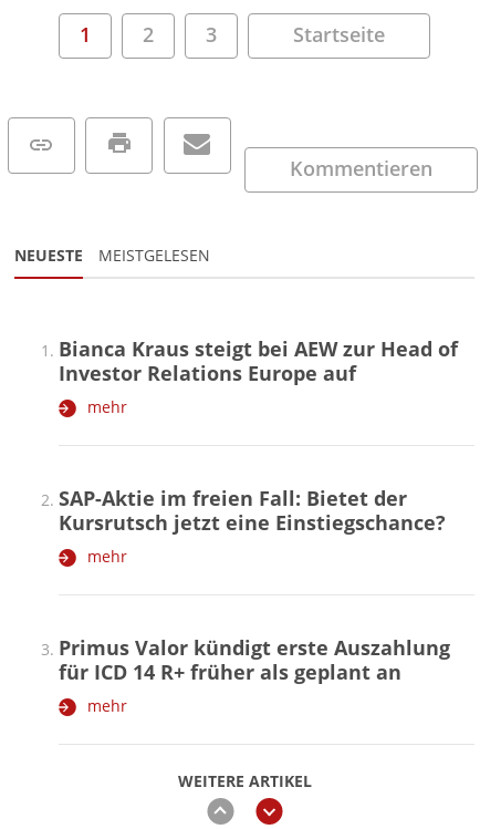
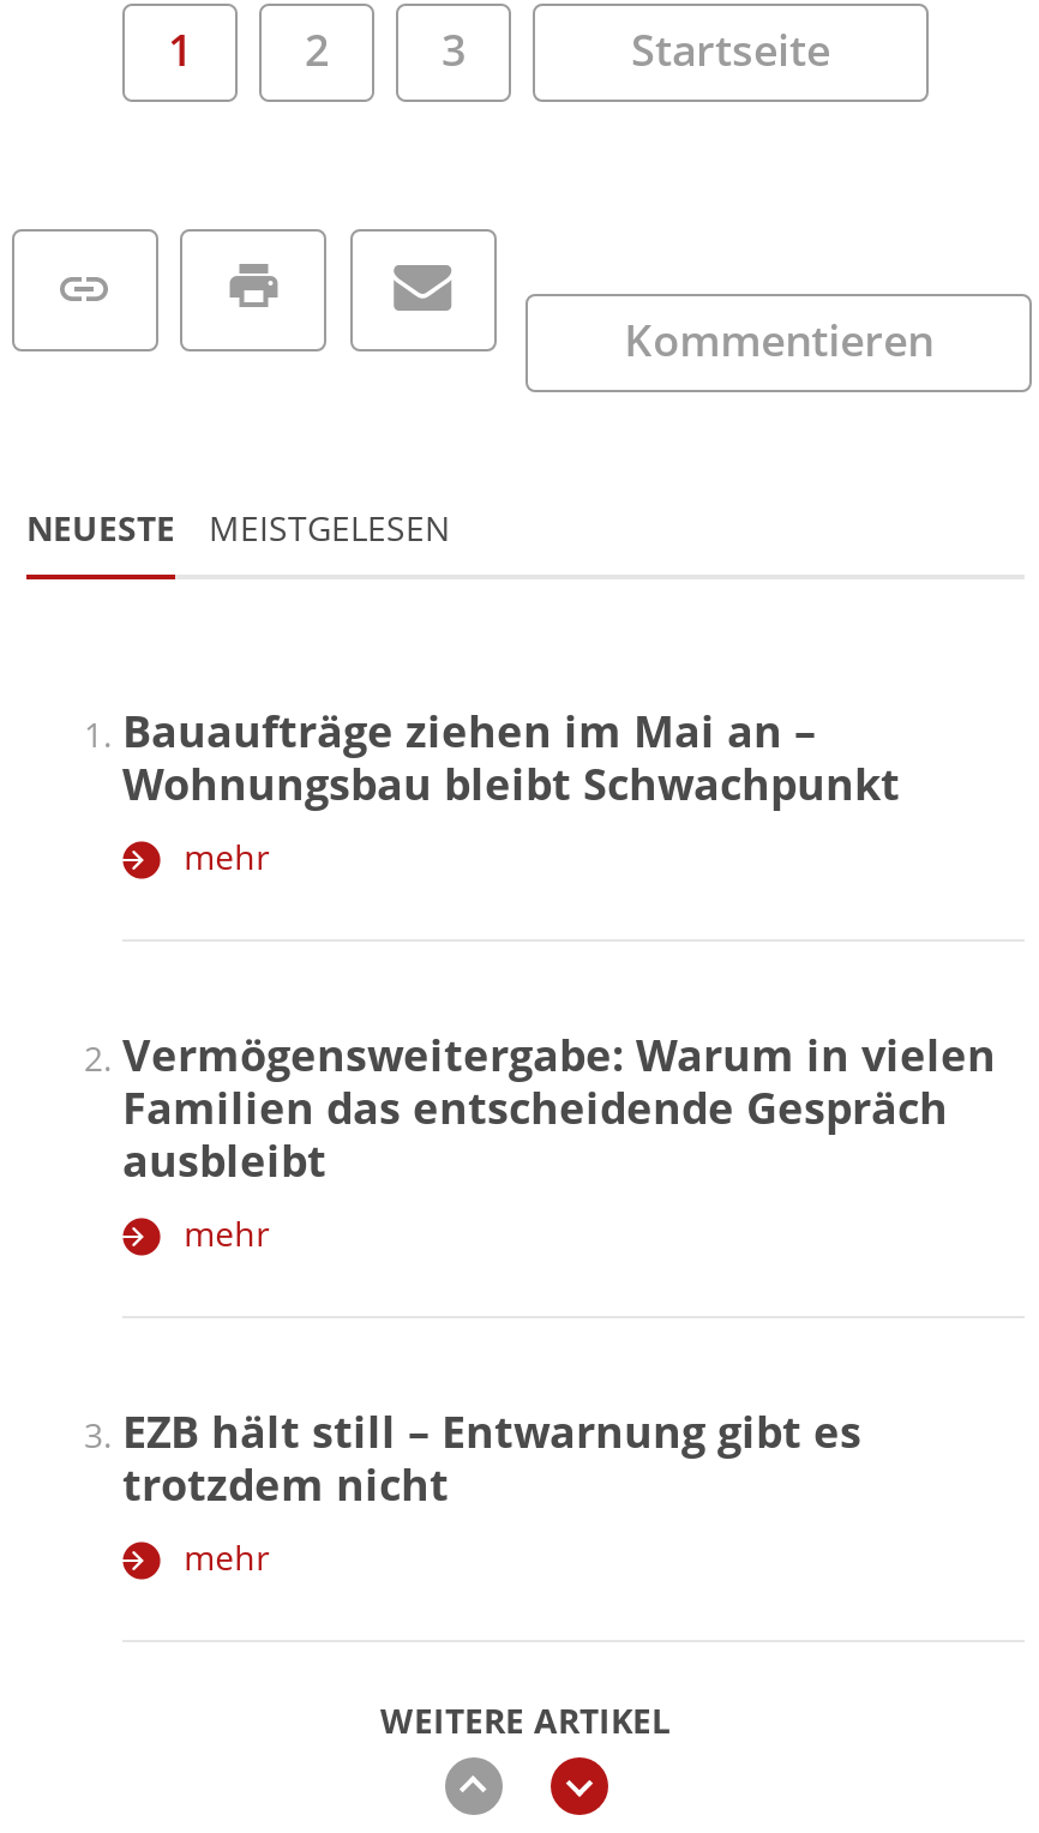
[59,335,458,386] Bianca Kraus steigt bei AEW zur Head of | Investor Relations Europe auf -> [122,701,900,811] Bauaufträge ziehen im Mai an – | Wohnungsbau bleibt Schwachpunkt
[59,484,446,535] SAP-Aktie im freien Fall: Bietet der | Kursrutsch jetzt eine Einstiegschance? -> [122,1025,996,1188] Vermögensweitergabe: Warum in vielen | Familien das entscheidende Gespräch | ausbleibt
[59,634,450,685] Primus Valor kündigt erste Auszahlung | für ICD 14 R+ früher als geplant an -> [122,1401,861,1512] EZB hält still – Entwarnung gibt es | trotzdem nicht

